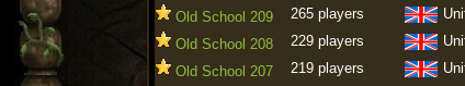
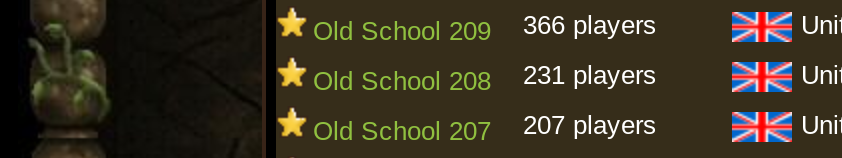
[175,5,364,25] Old School 209 265 players -> [313,10,657,46] Old School 209 366 players
[175,33,364,52] Old School 208 229 players -> [313,60,657,96] Old School 208 231 players
[175,60,364,79] Old School 207 219 players -> [313,110,657,146] Old School 207 207 players

